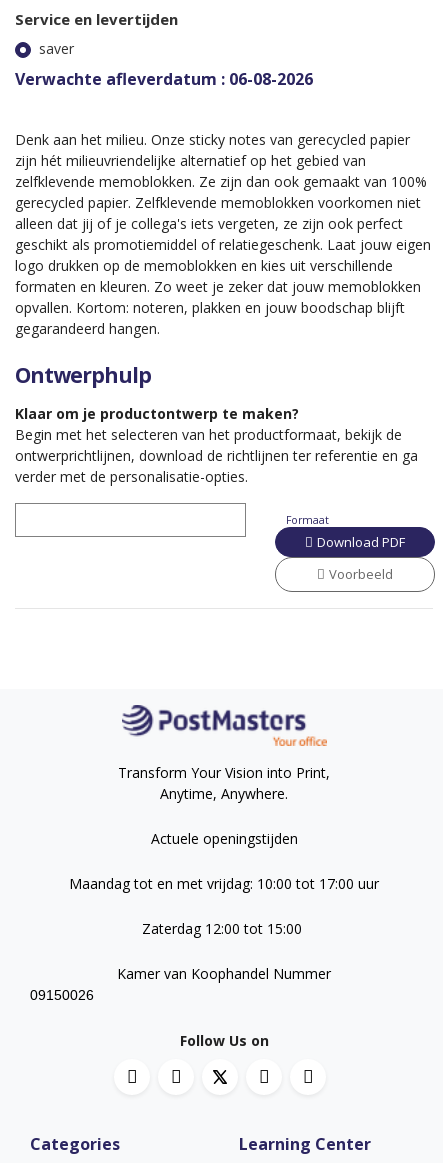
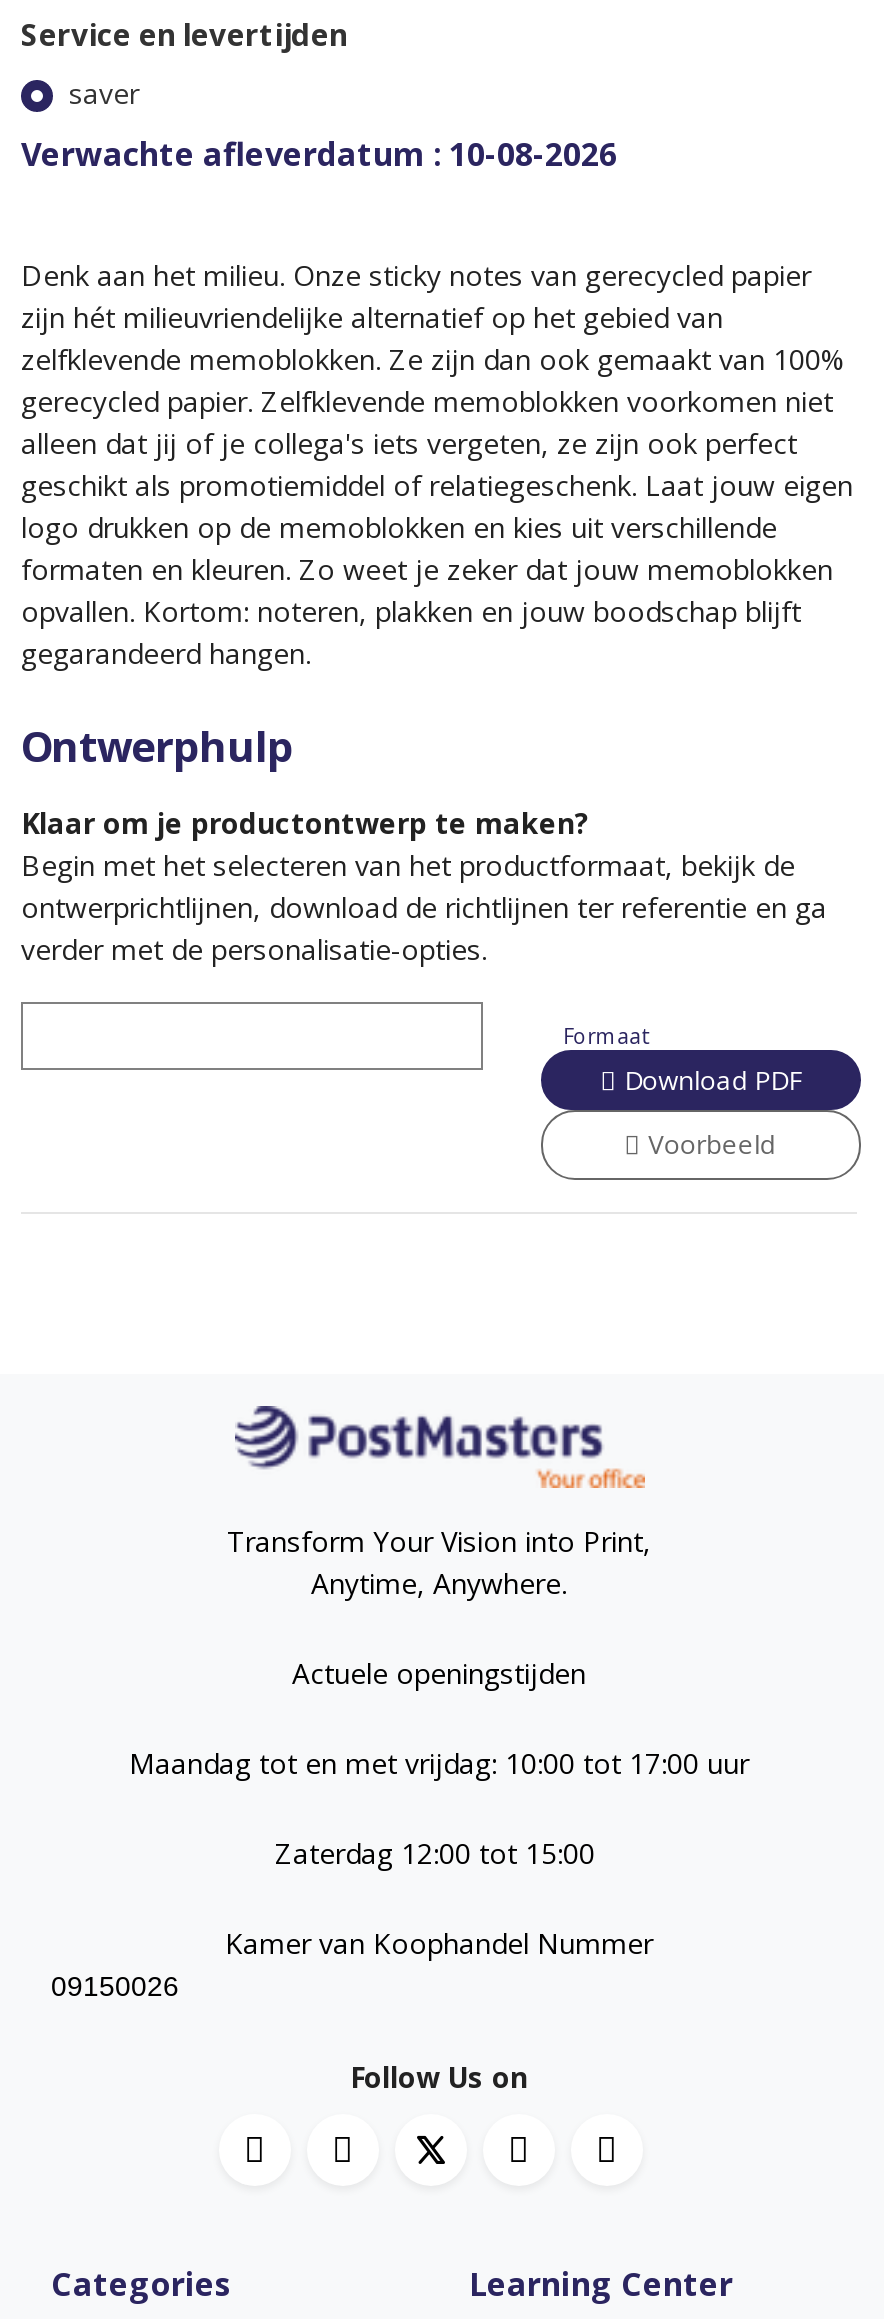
[15,68,313,90] Verwachte afleverdatum : 06-08-2026 -> [21,132,617,176] Verwachte afleverdatum : 10-08-2026

